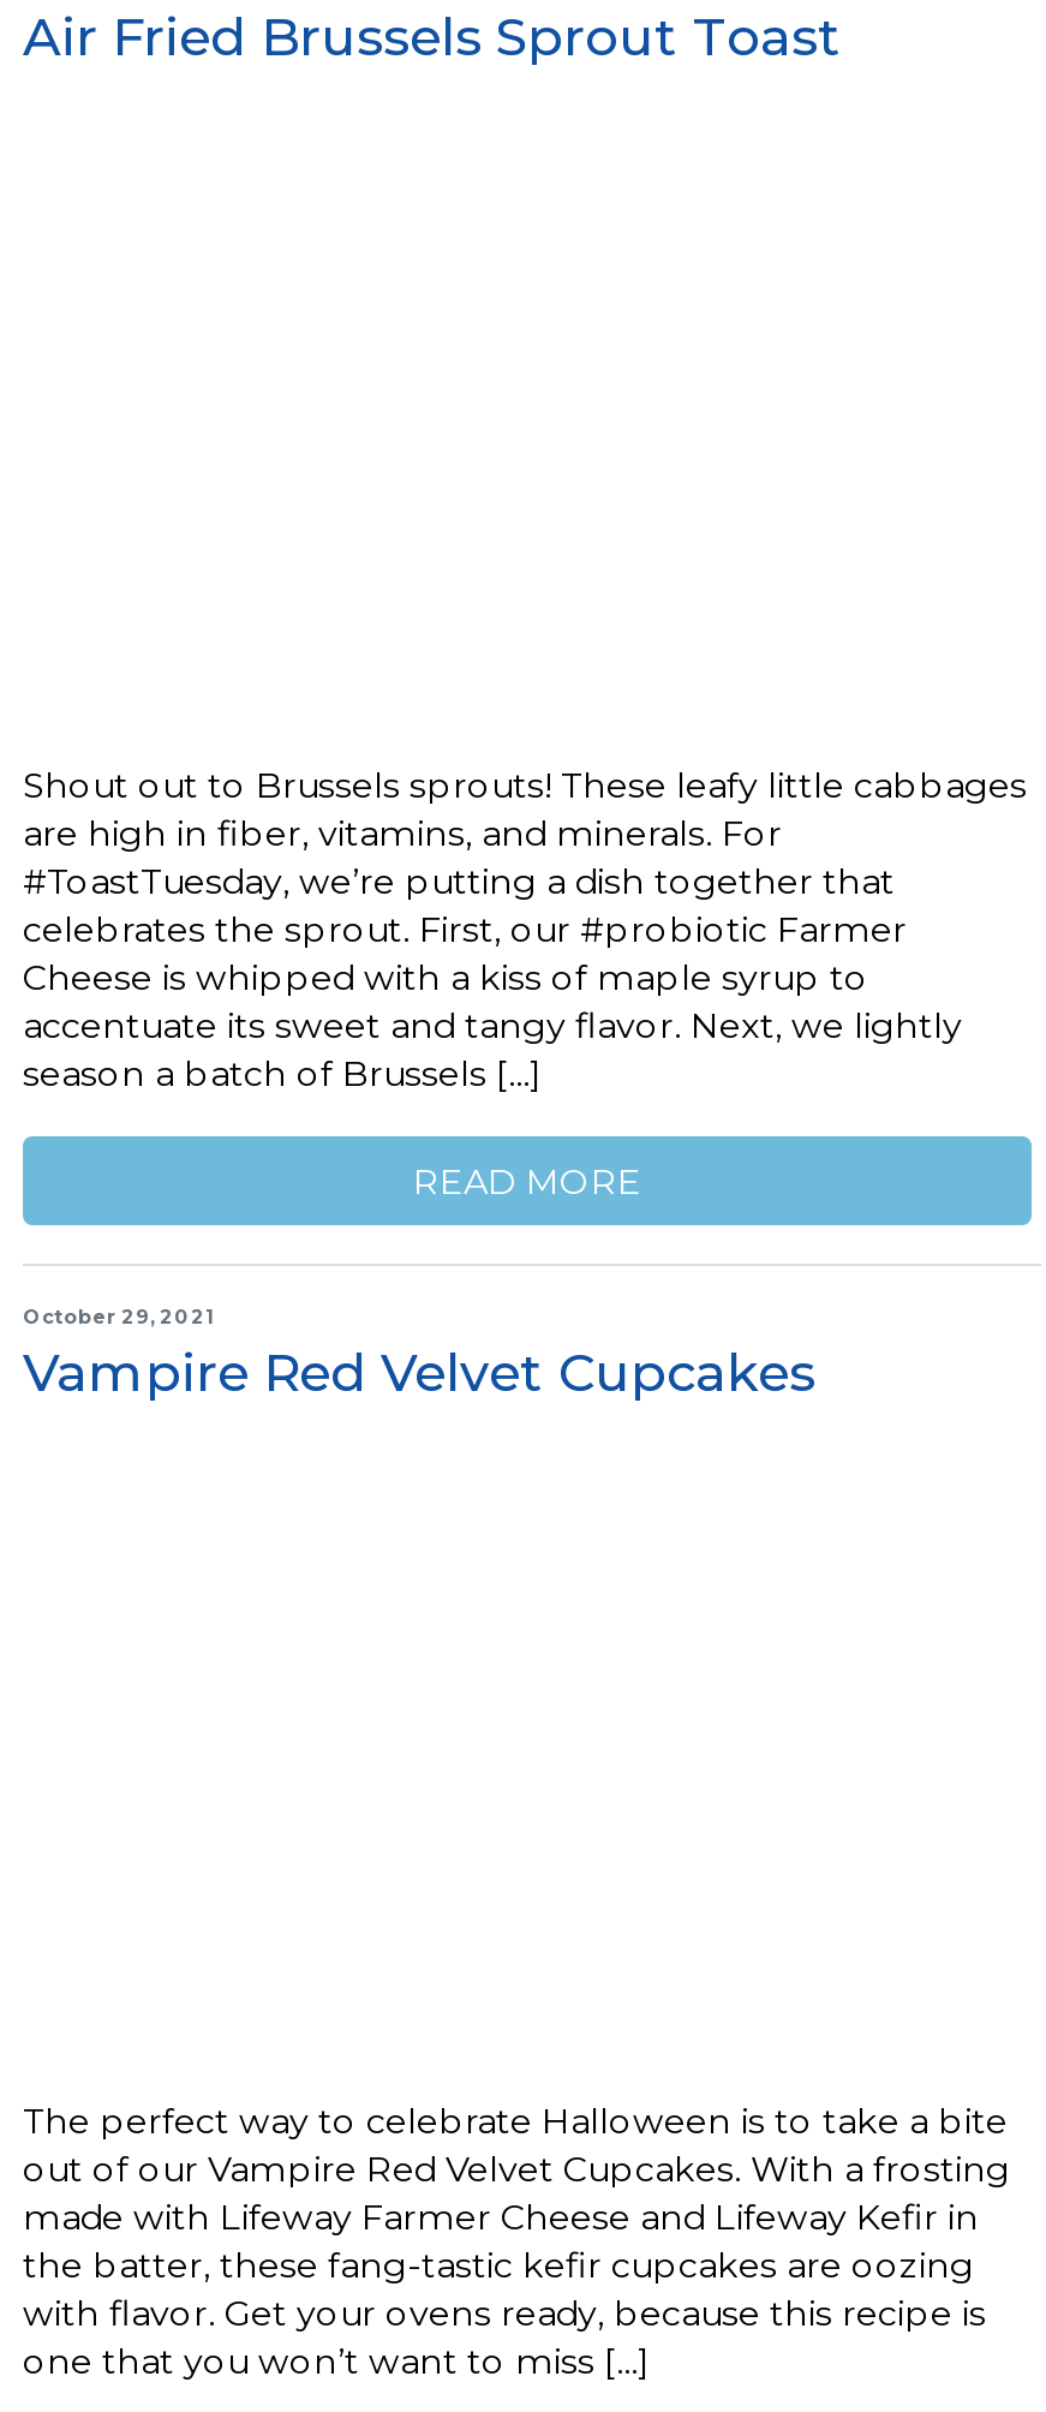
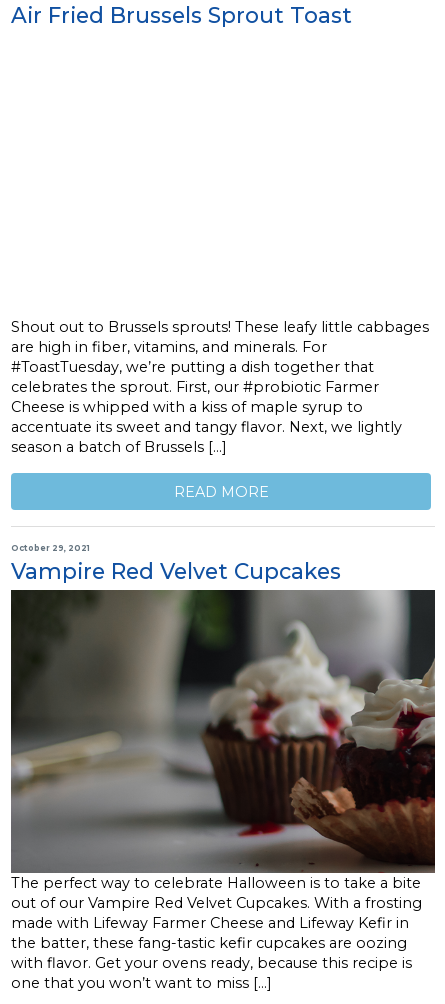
none -> [10,589,436,874] [image]

